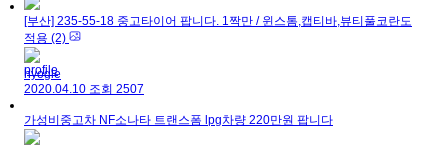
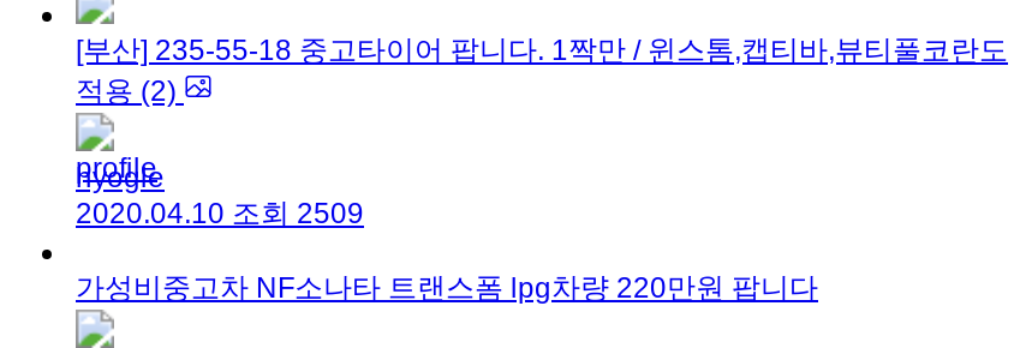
[24,82,144,96] 2020.04.10 조회 2507 -> [76,197,364,231] 2020.04.10 조회 2509

